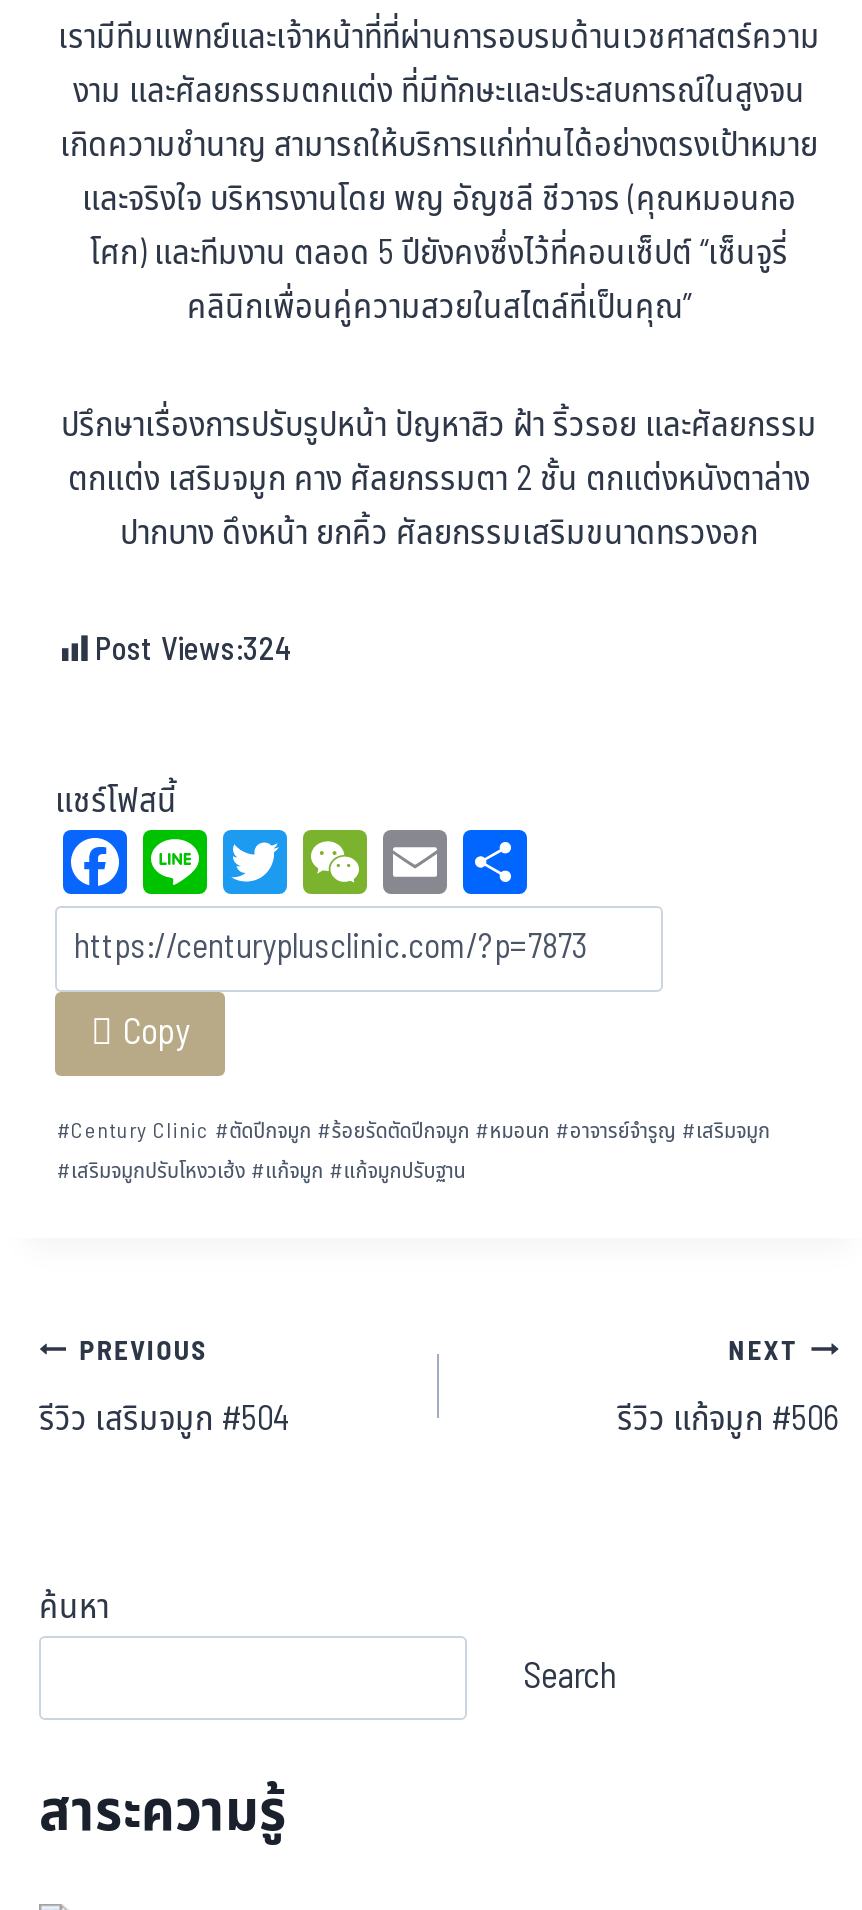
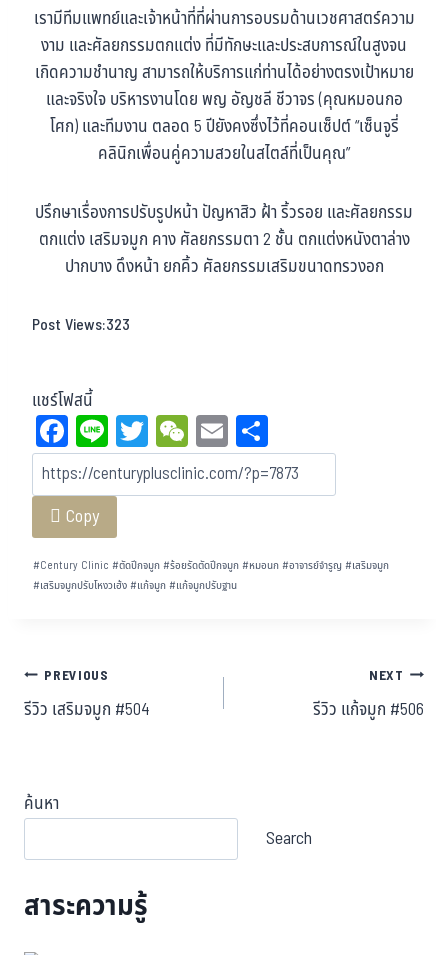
[95,626,293,674] Post Views:324 -> [32,313,130,337] Post Views:323

